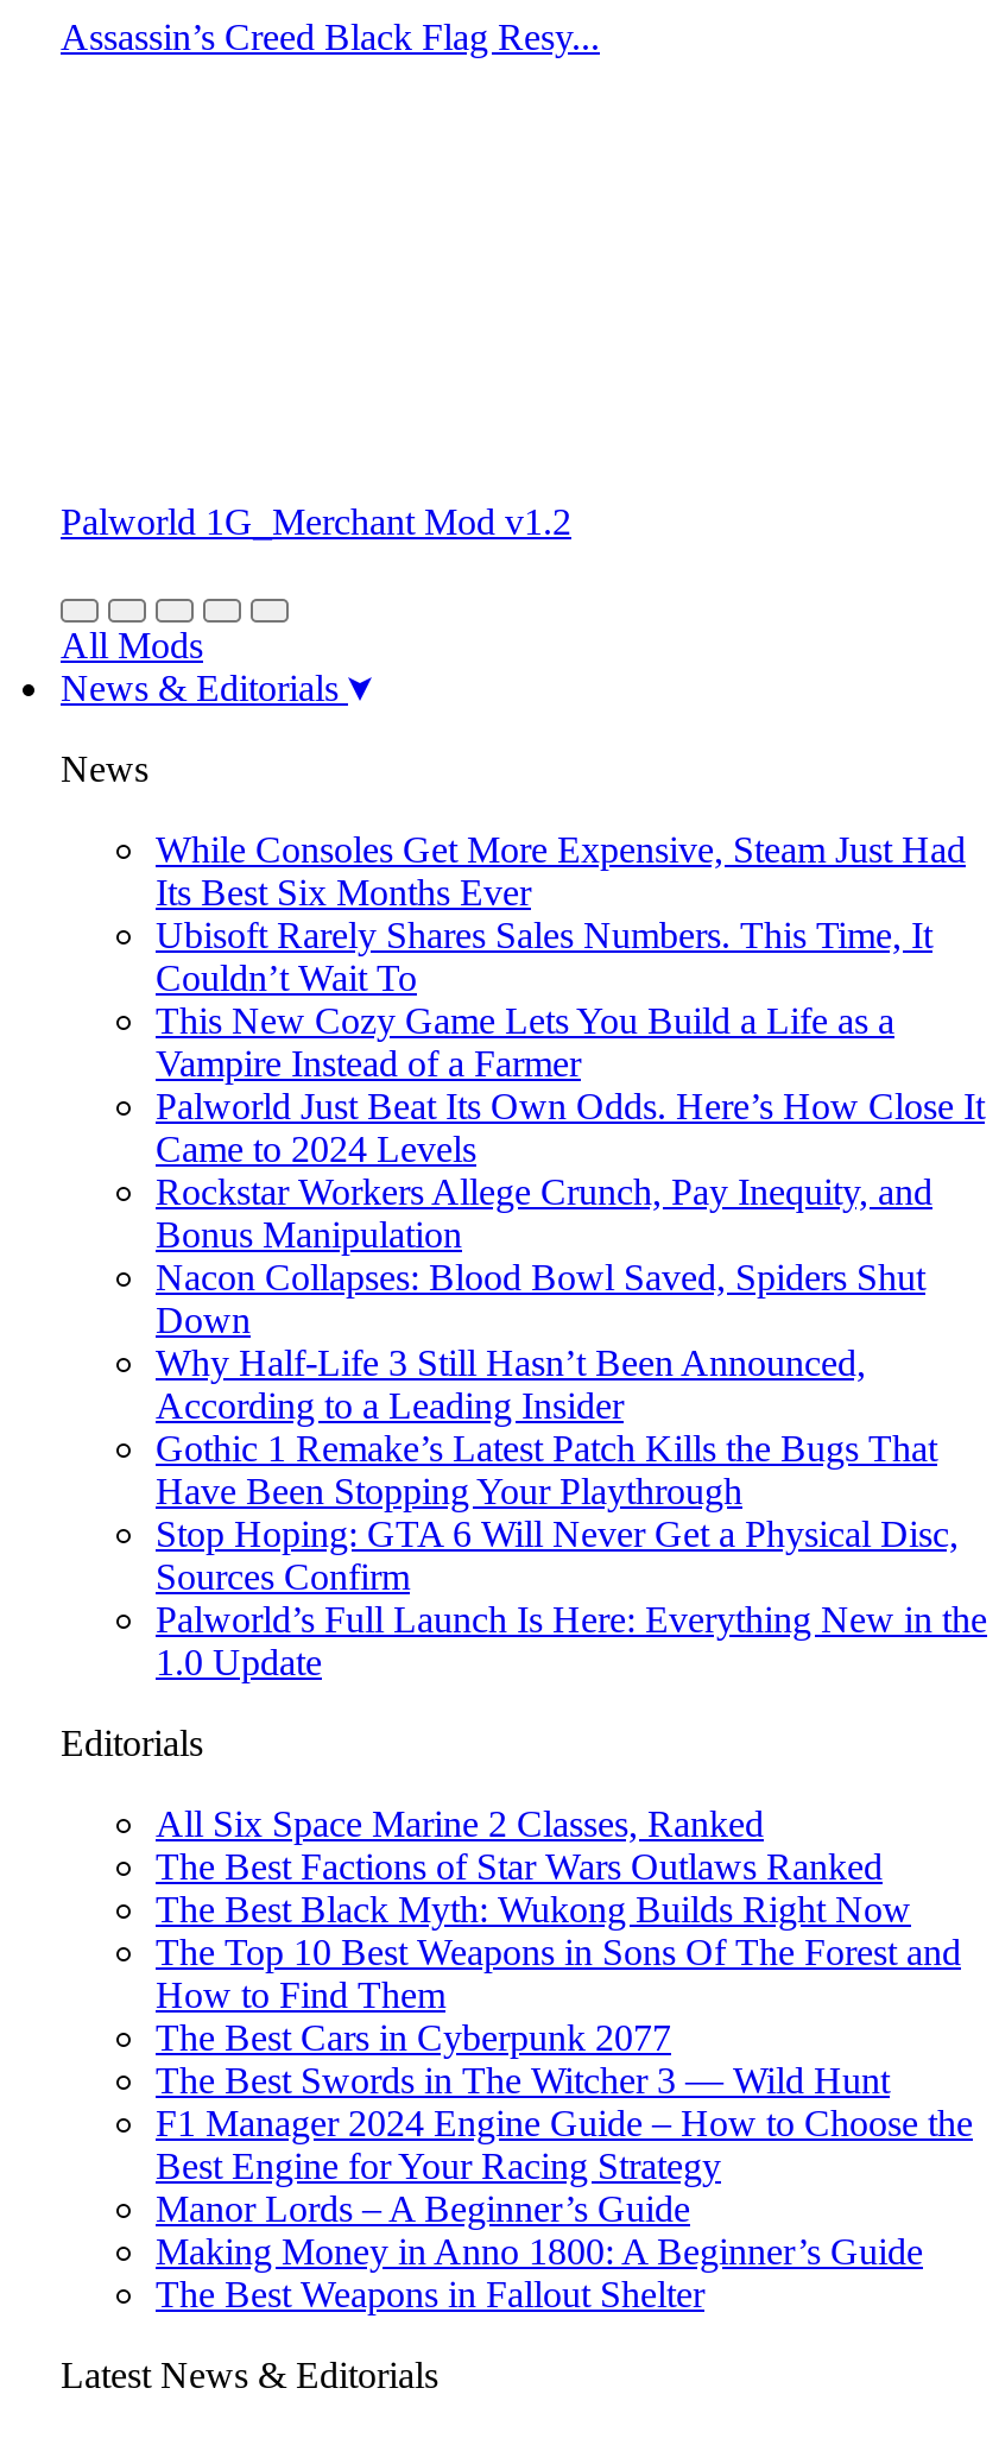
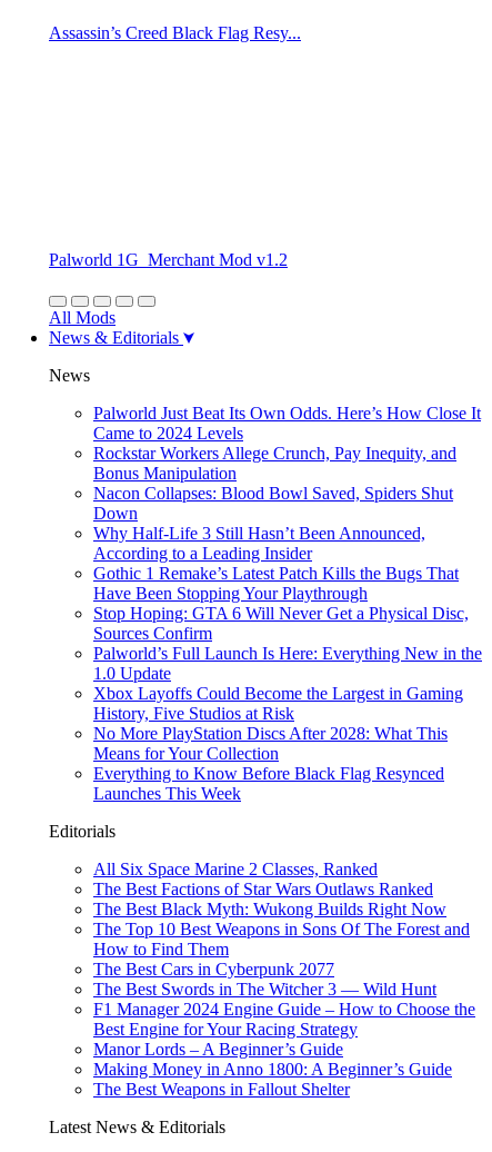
[156,829,966,1083] While Consoles Get More Expensive, Steam Just Had | Its Best Six Months Ever | Ubisoft Rarely Shares Sales Numbers. This Time, It | Couldn’t Wait To | This New Cozy Game Lets You Build a Life as a | Vampire Instead of a Farmer -> none
moved [156,1086,987,1682] -> [93,404,482,683]: Palworld Just Beat Its Own Odds. Here’s How Close It | Came to 2024 Levels | Rockstar Workers Allege Crunch, Pay Inequity, and | ... | Palworld’s Full Launch Is Here: Everything New in the | 1.0 Update
none -> [93,684,463,803] Xbox Layoffs Could Become the Largest in Gaming | History, Five Studios at Risk | No More PlayStation Discs After 2028: What This | Means for Your Collection | Everything to Know Before Black Flag Resynced | Launches This Week

